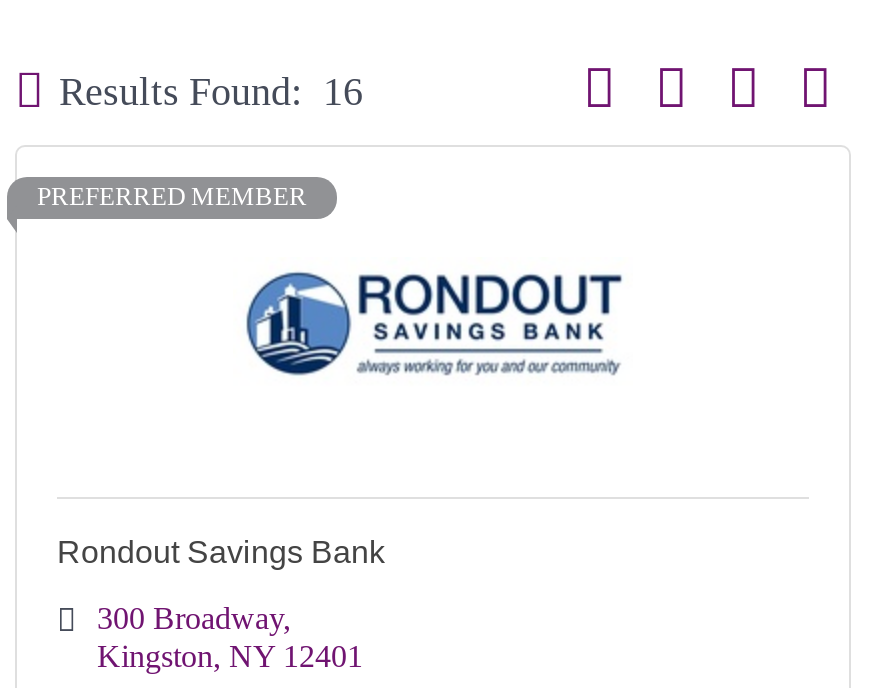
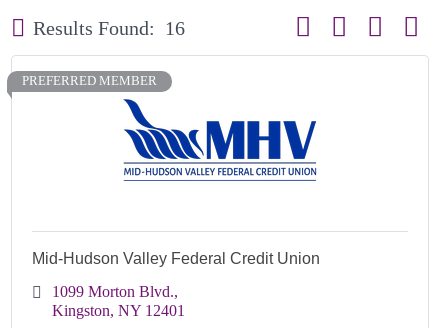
[241,233,625,397] [image] -> [123,98,317,182] [image]
[57,535,385,569] Rondout Savings Bank -> [32,250,320,267] Mid-Hudson Valley Federal Credit Union
[97,601,283,635] 300 Broadway -> [52,283,174,300] 1099 Morton Blvd.

